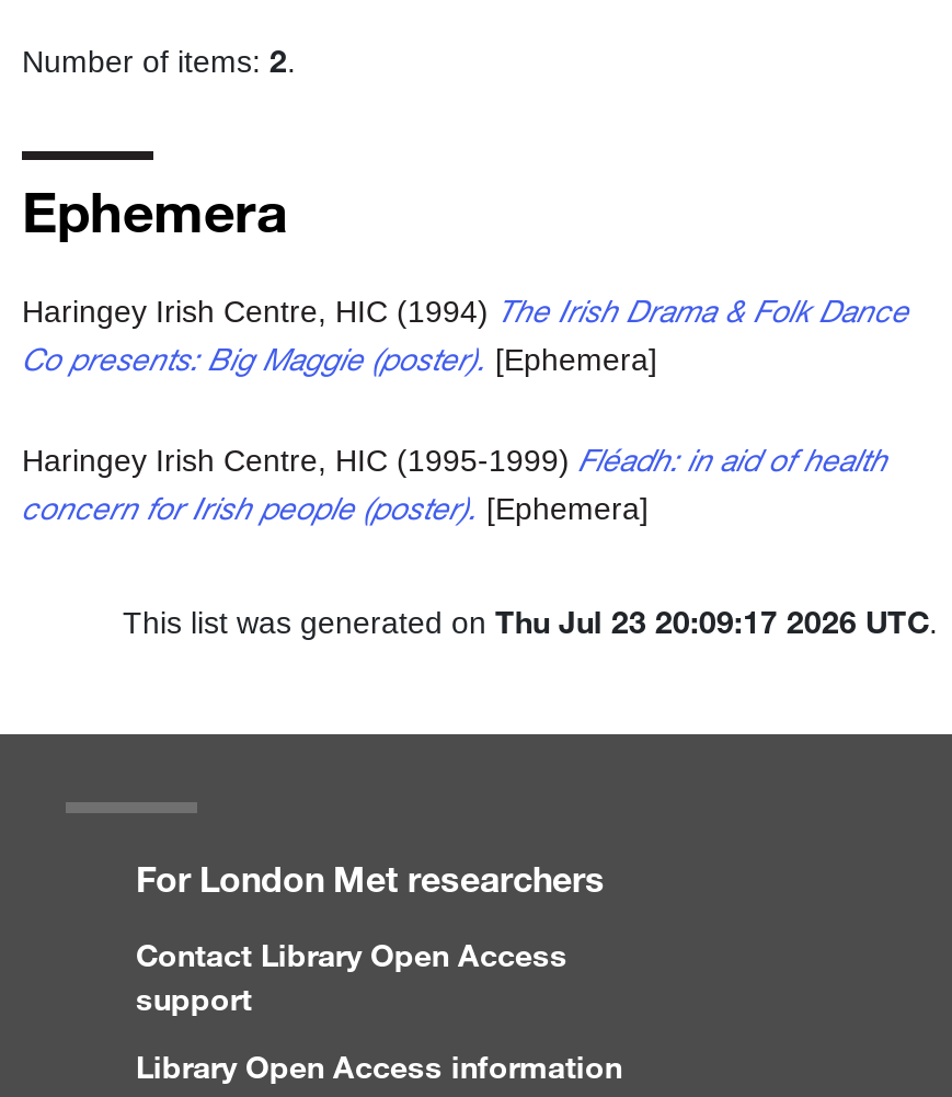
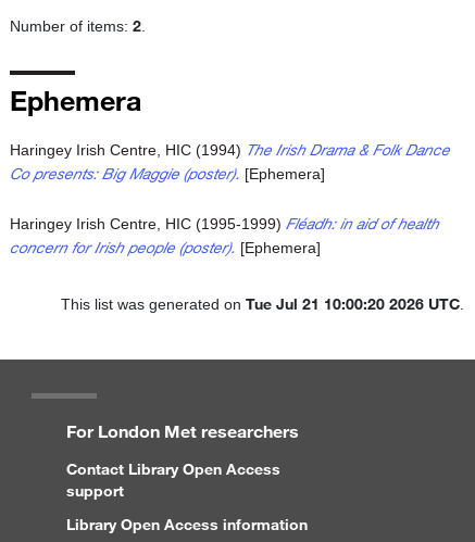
[123,603,938,640] This list was generated on Thu Jul 23 20:09:17 2026 UTC. -> [61,294,464,313] This list was generated on Tue Jul 21 10:00:20 2026 UTC.

